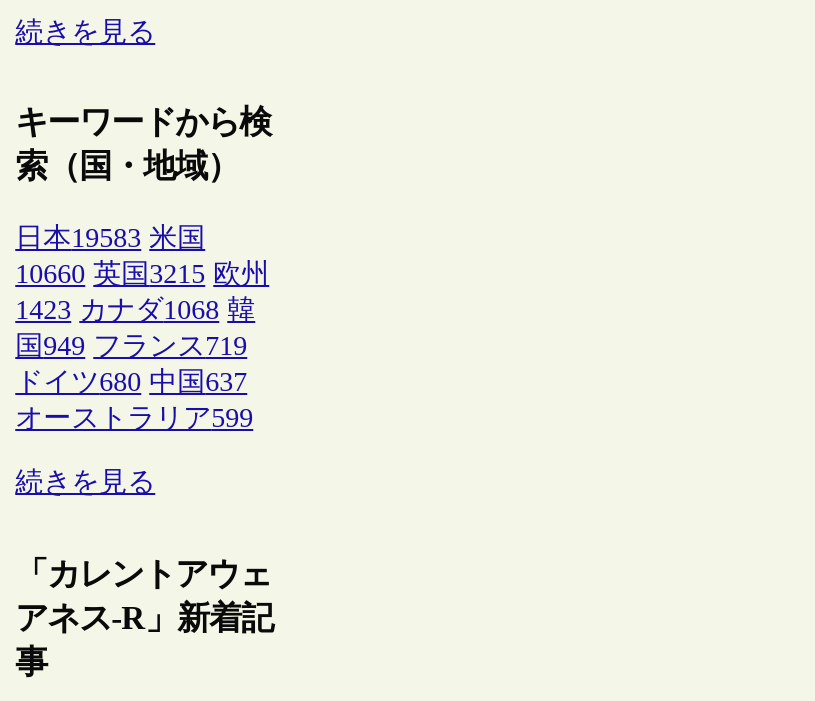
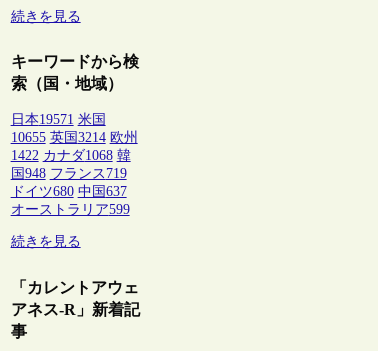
[15,224,205,254] 日本19583 米国 -> [11,112,106,127] 日本19571 米国
[15,260,269,290] 10660 英国3215 欧州 -> [11,130,138,145] 10655 英国3214 欧州
[15,296,255,326] 1423 カナダ1068 韓 -> [11,148,131,163] 1422 カナダ1068 韓
[15,332,247,362] 国949 フランス719 -> [11,166,127,181] 国948 フランス719

